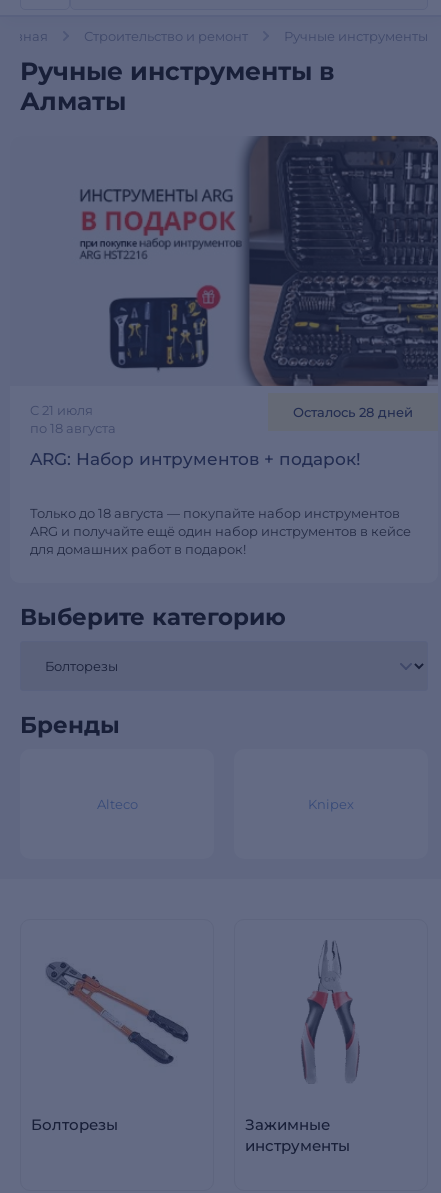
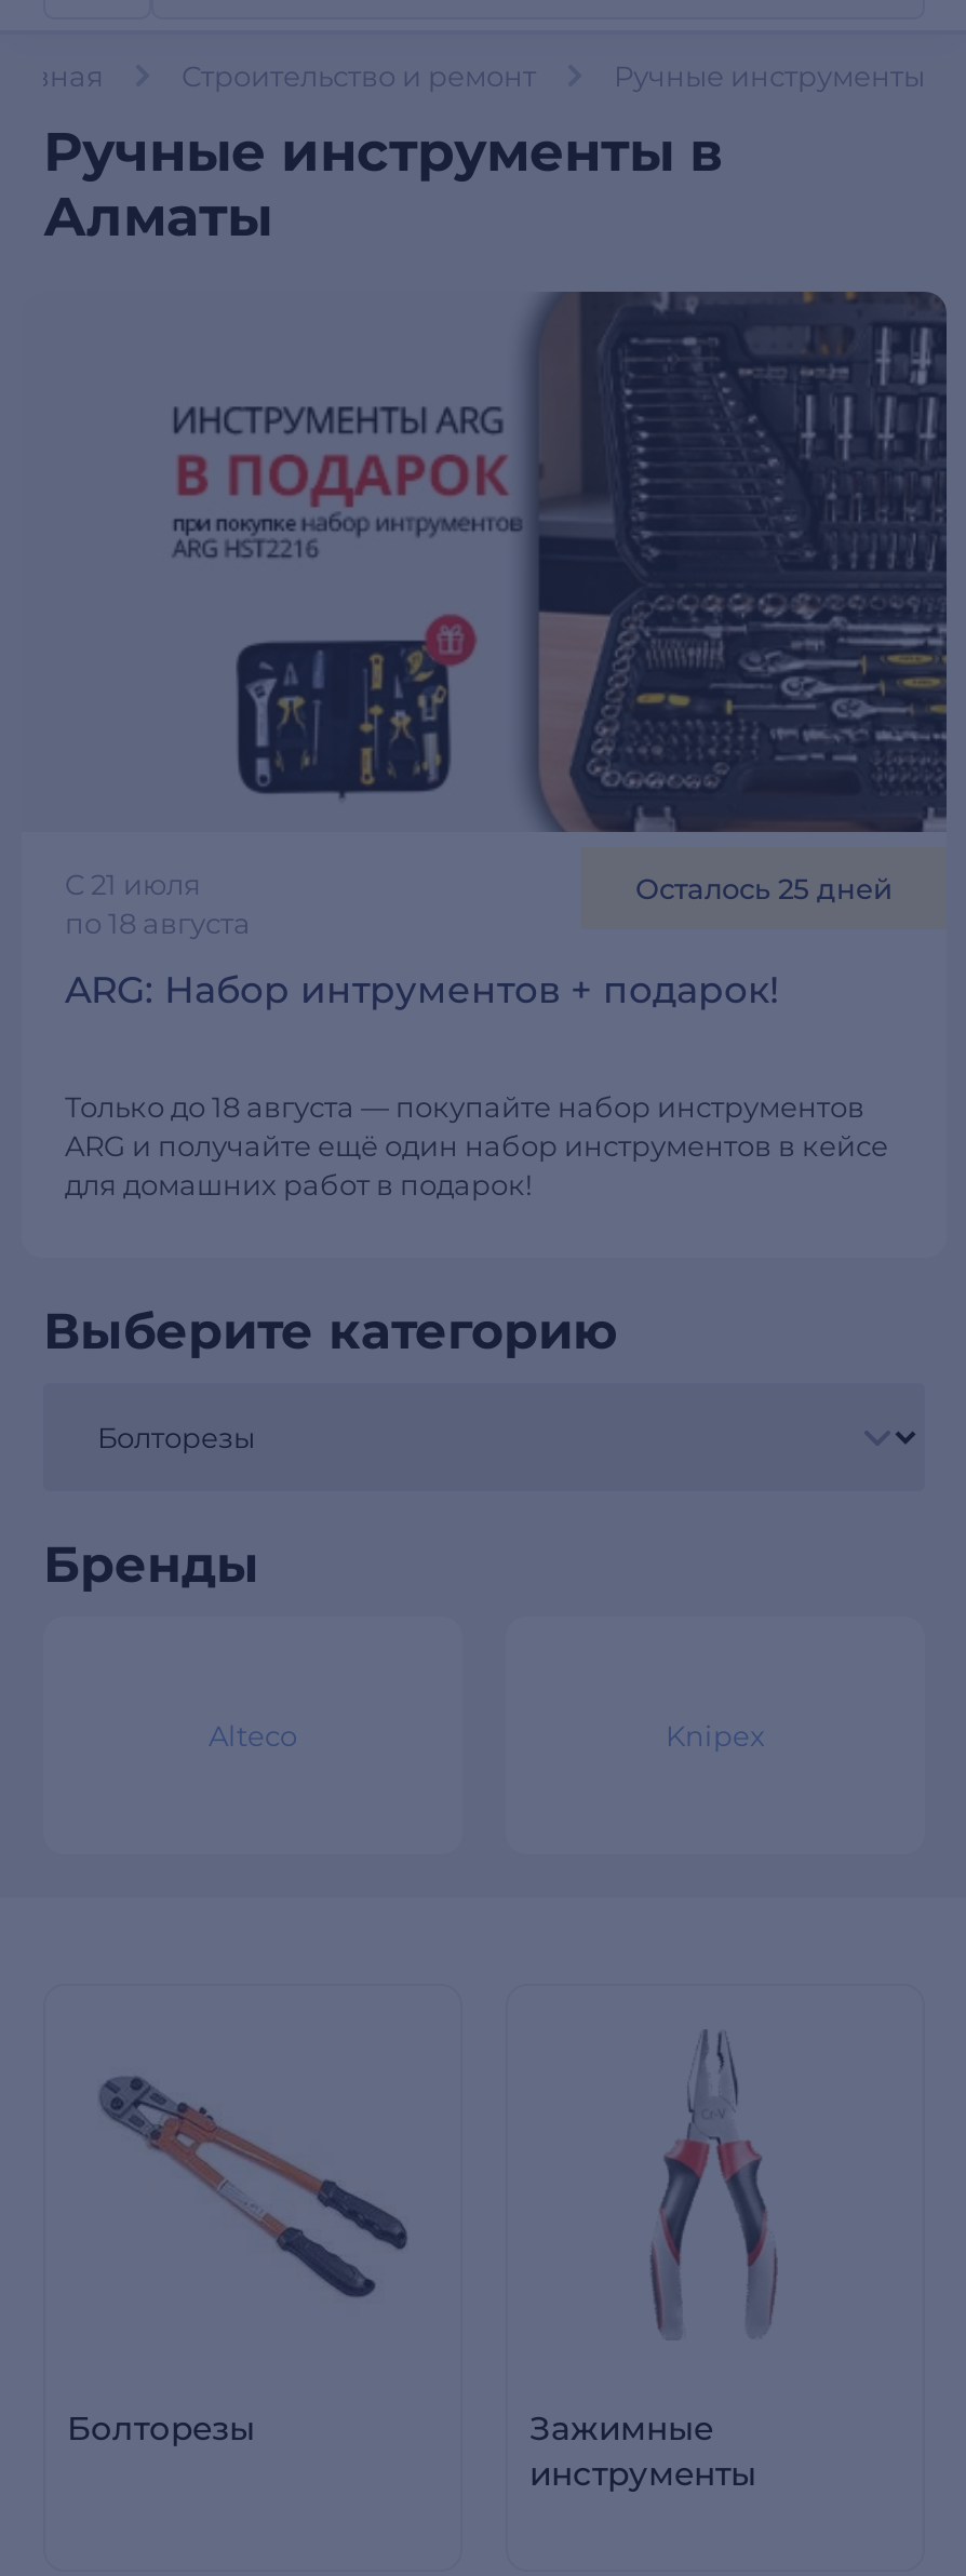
[293,404,413,420] Осталось 28 дней -> [635,870,893,905] Осталось 25 дней

